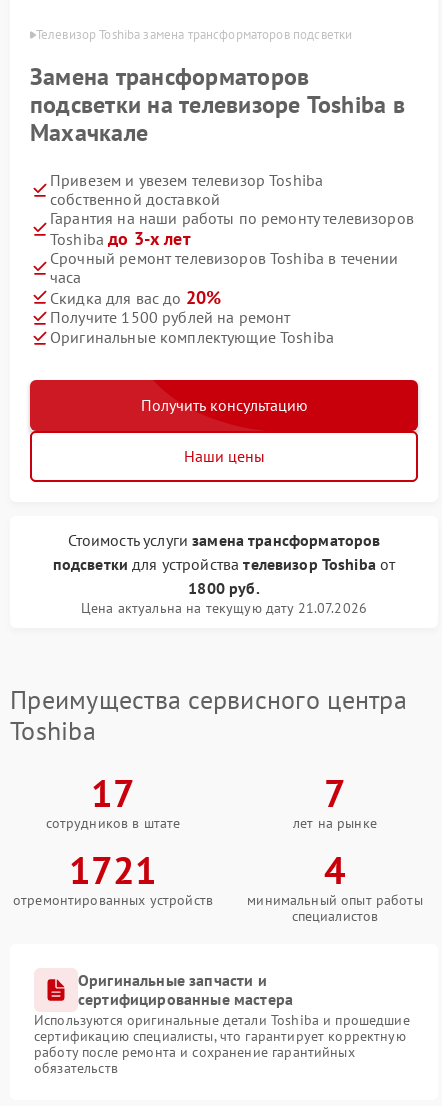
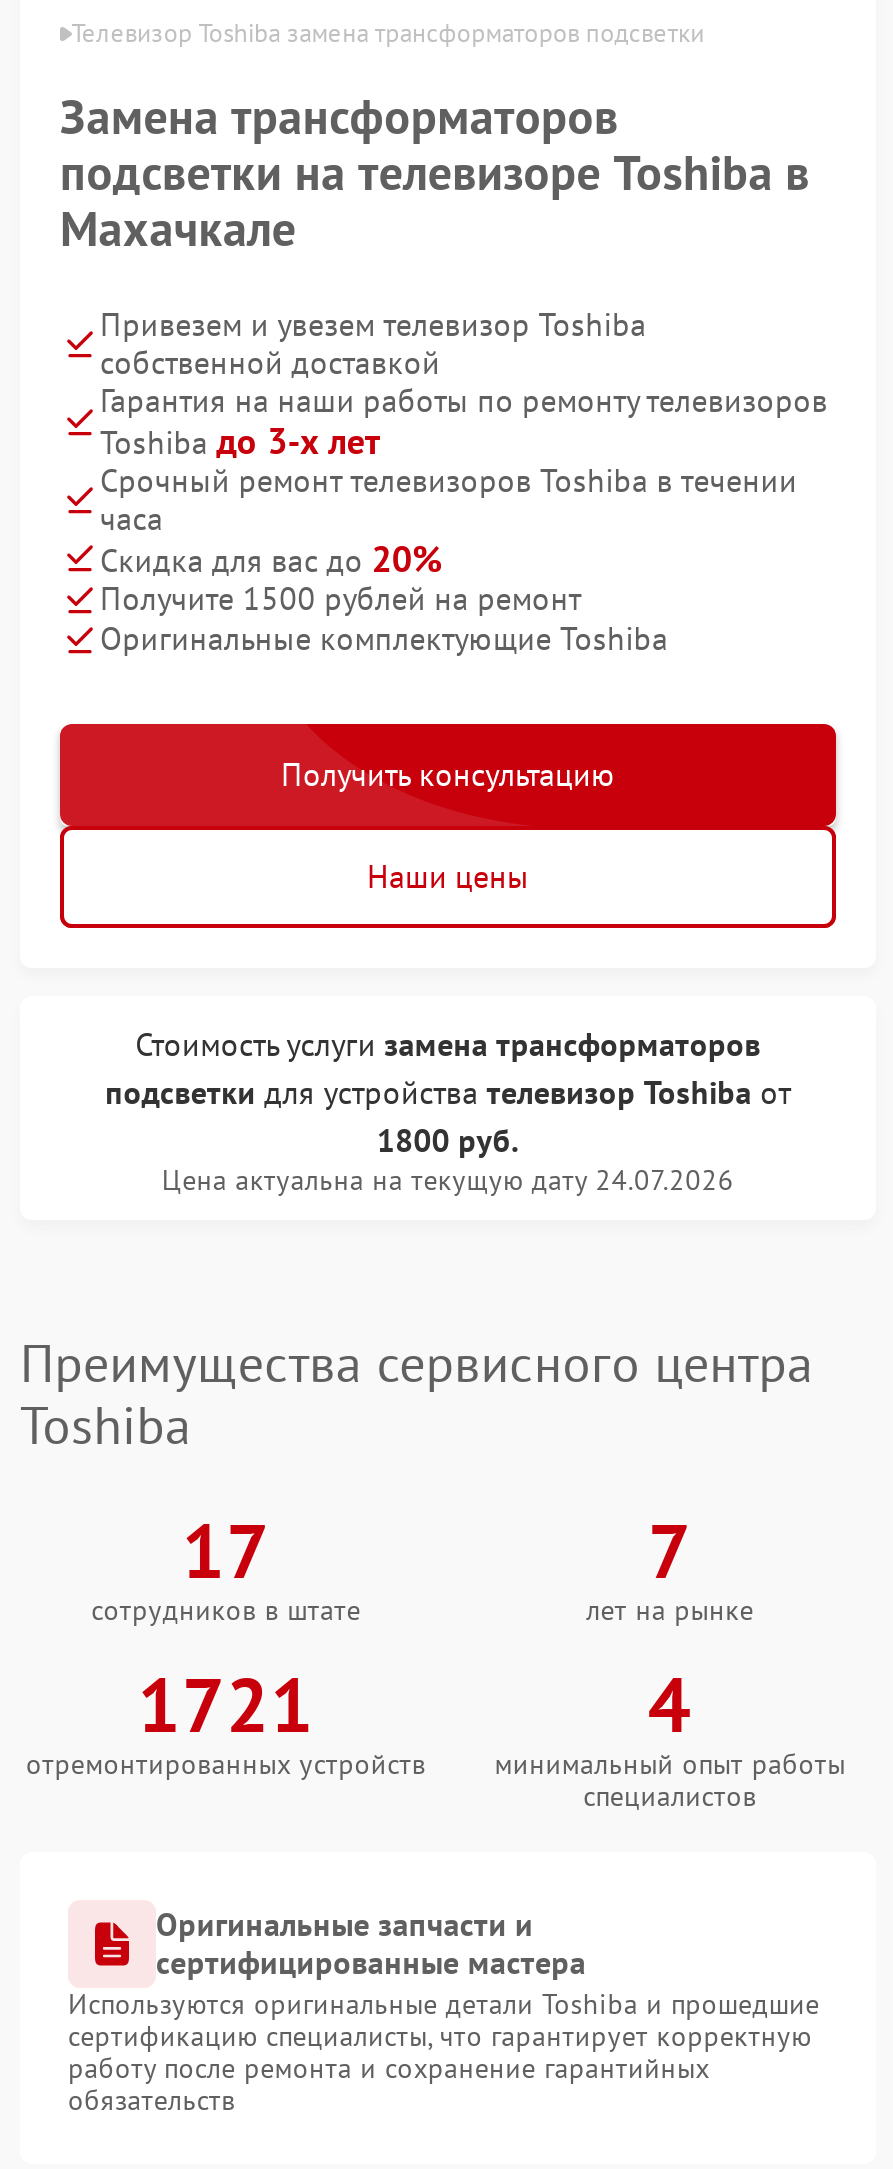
[81,599,367,617] Цена актуальна на текущую дату 21.07.2026 -> [162,1162,734,1198] Цена актуальна на текущую дату 24.07.2026

